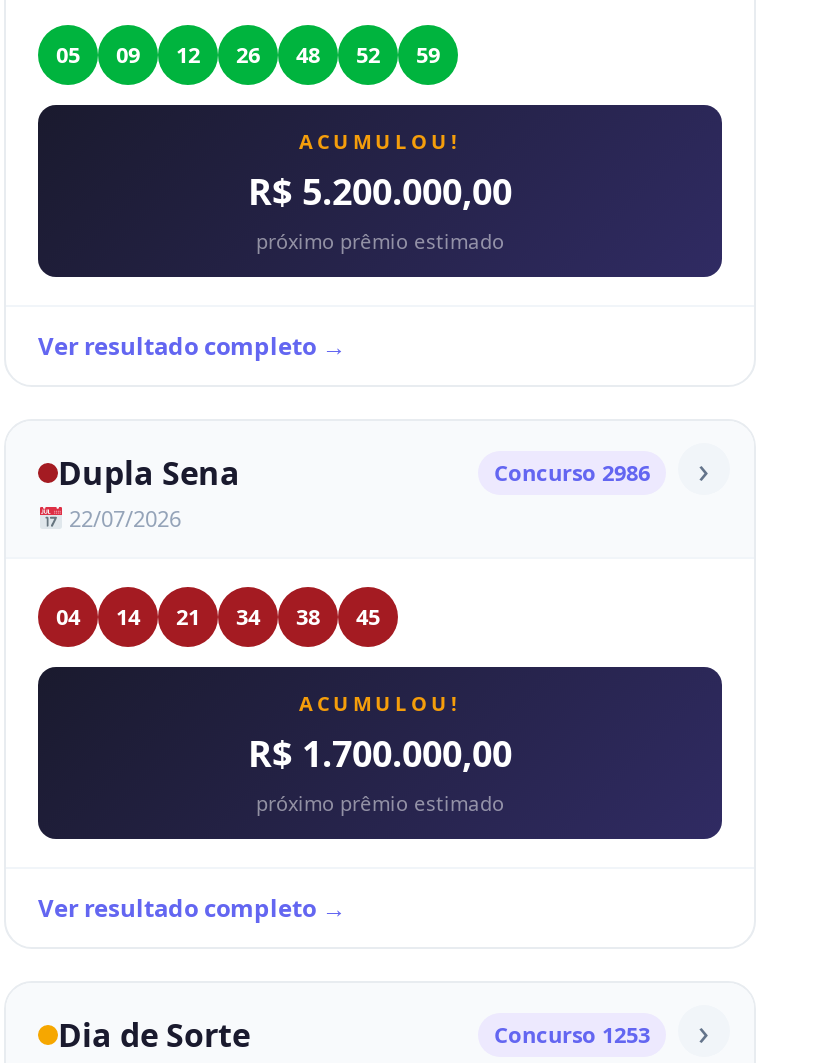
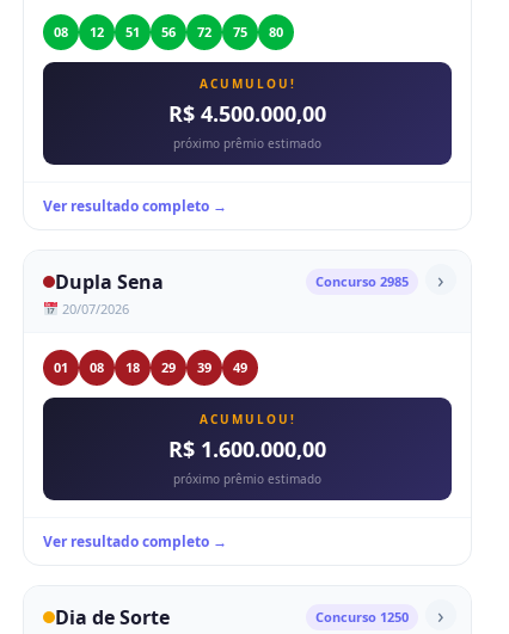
[56,40,140,70] 05 | 09 -> [54,23,68,41] 08
[236,40,440,70] 26 | 48 | 52 | 59 -> [125,23,283,41] 51 | 56 | 72 | 75 | 80
[248,168,512,216] R$ 5.200.000,00 -> [168,99,326,128] R$ 4.500.000,00
[494,458,650,488] Concurso 2986 -> [315,273,409,290] Concurso 2985
[63,504,181,534] 22/07/2026 -> [58,300,128,318] 20/07/2026
[56,602,80,632] 04 -> [54,359,68,376] 01
[116,602,140,632] 14 -> [90,359,104,376] 08
[176,602,200,632] 21 -> [125,359,140,376] 18
[236,602,260,632] 34 -> [161,359,176,376] 29
[296,602,320,632] 38 -> [197,359,211,376] 39
[356,602,380,632] 45 -> [233,359,247,376] 49
[248,730,512,778] R$ 1.700.000,00 -> [168,435,326,464] R$ 1.600.000,00
[494,1020,650,1050] Concurso 1253 -> [315,608,409,626] Concurso 1250

